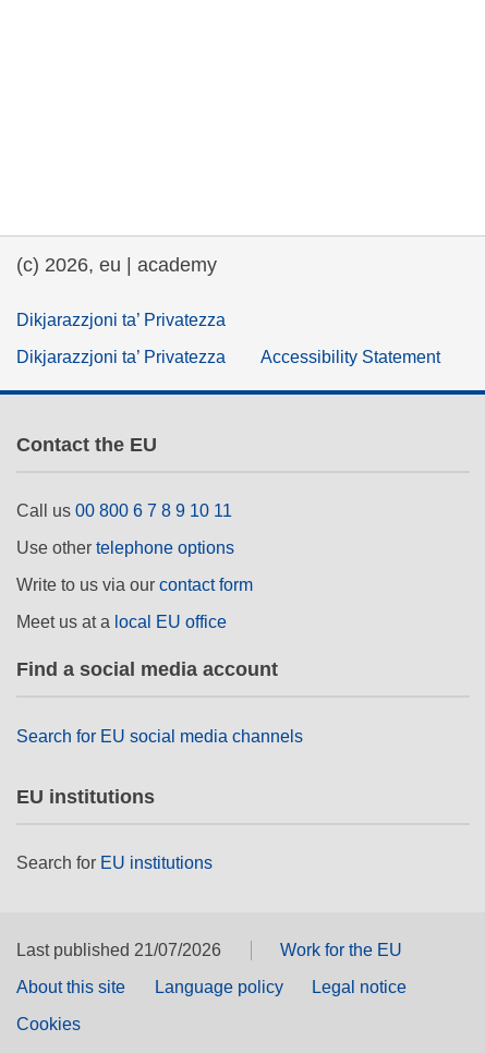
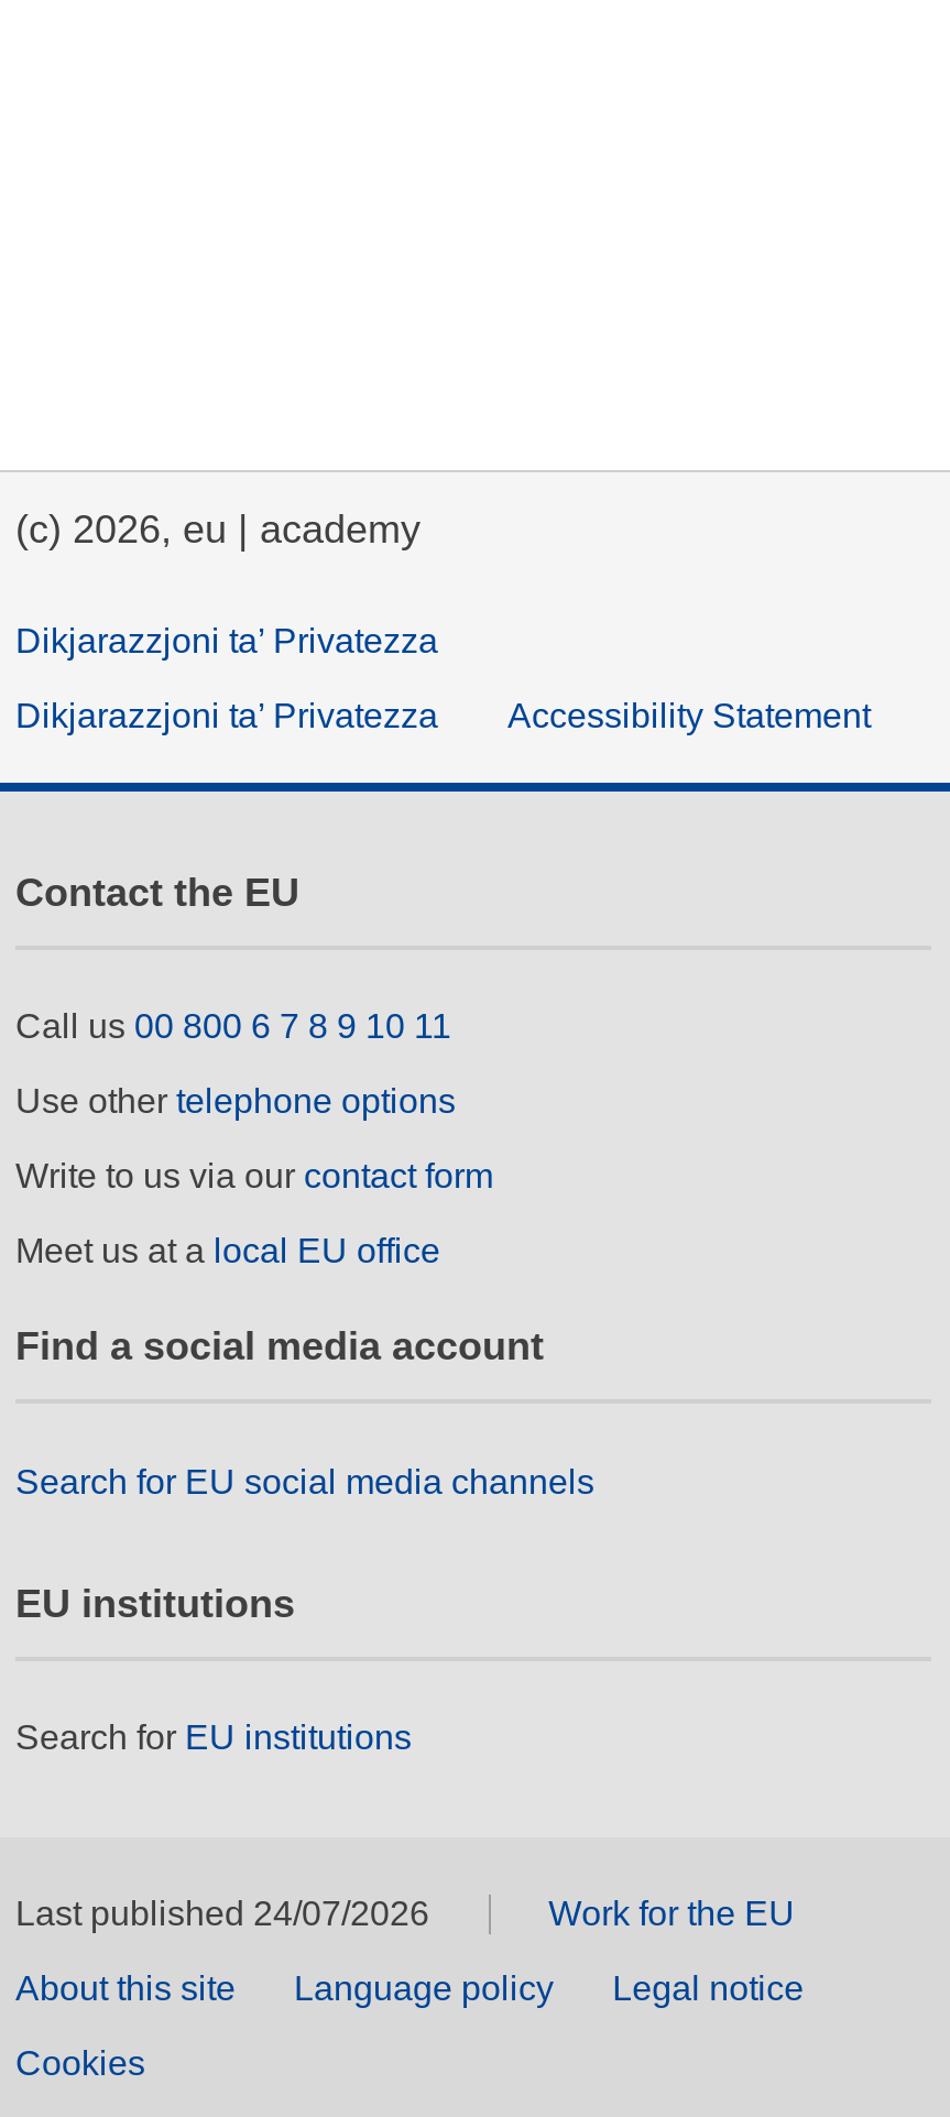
[16,941,221,960] Last published 21/07/2026 -> [15,1896,429,1933] Last published 24/07/2026

